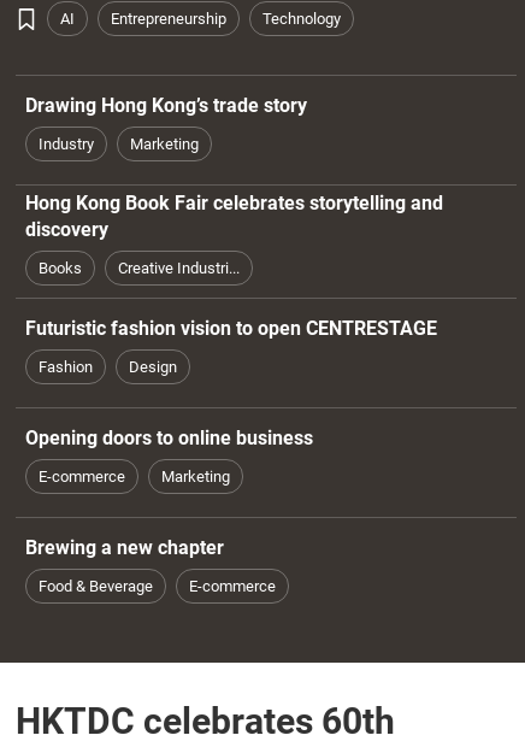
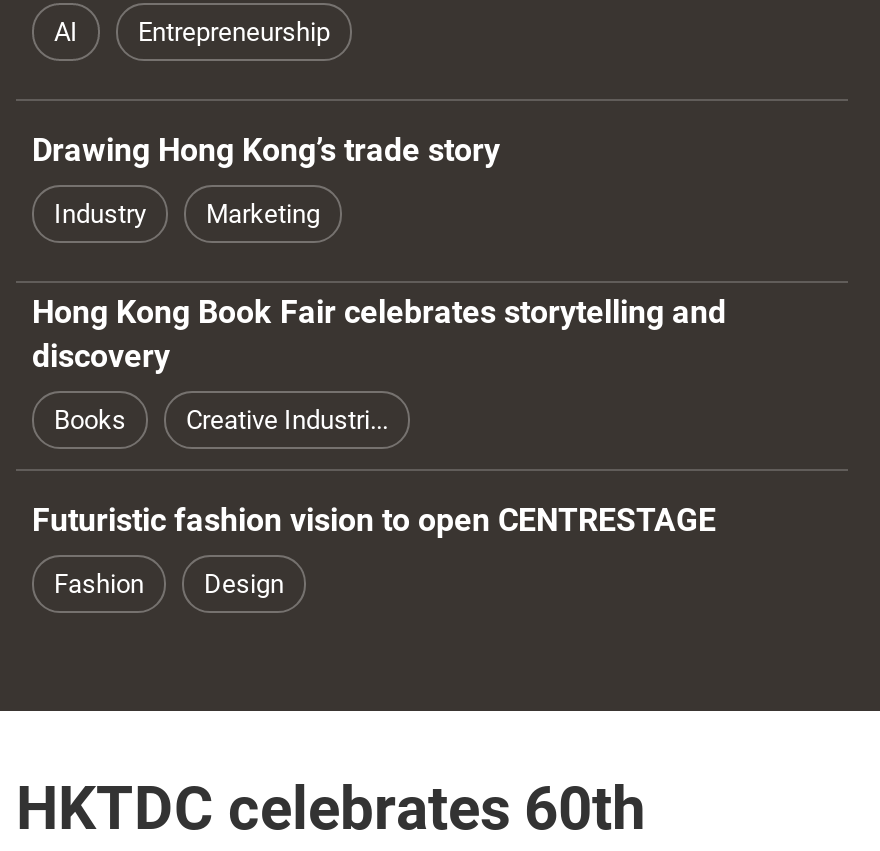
[262,10,341,28] Technology -> none
[25,426,313,595] Opening doors to online business | E-commerce | Marketing | Brewing a new chapter | Food & Beverage | E-commerce -> none

